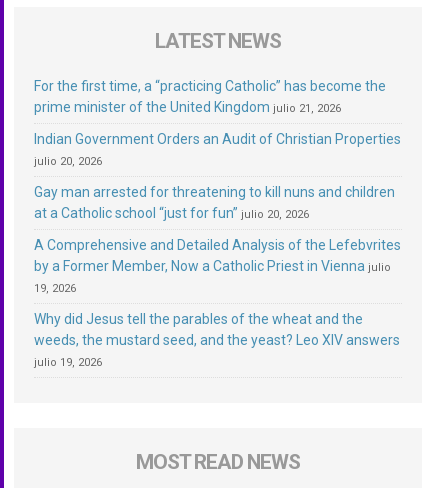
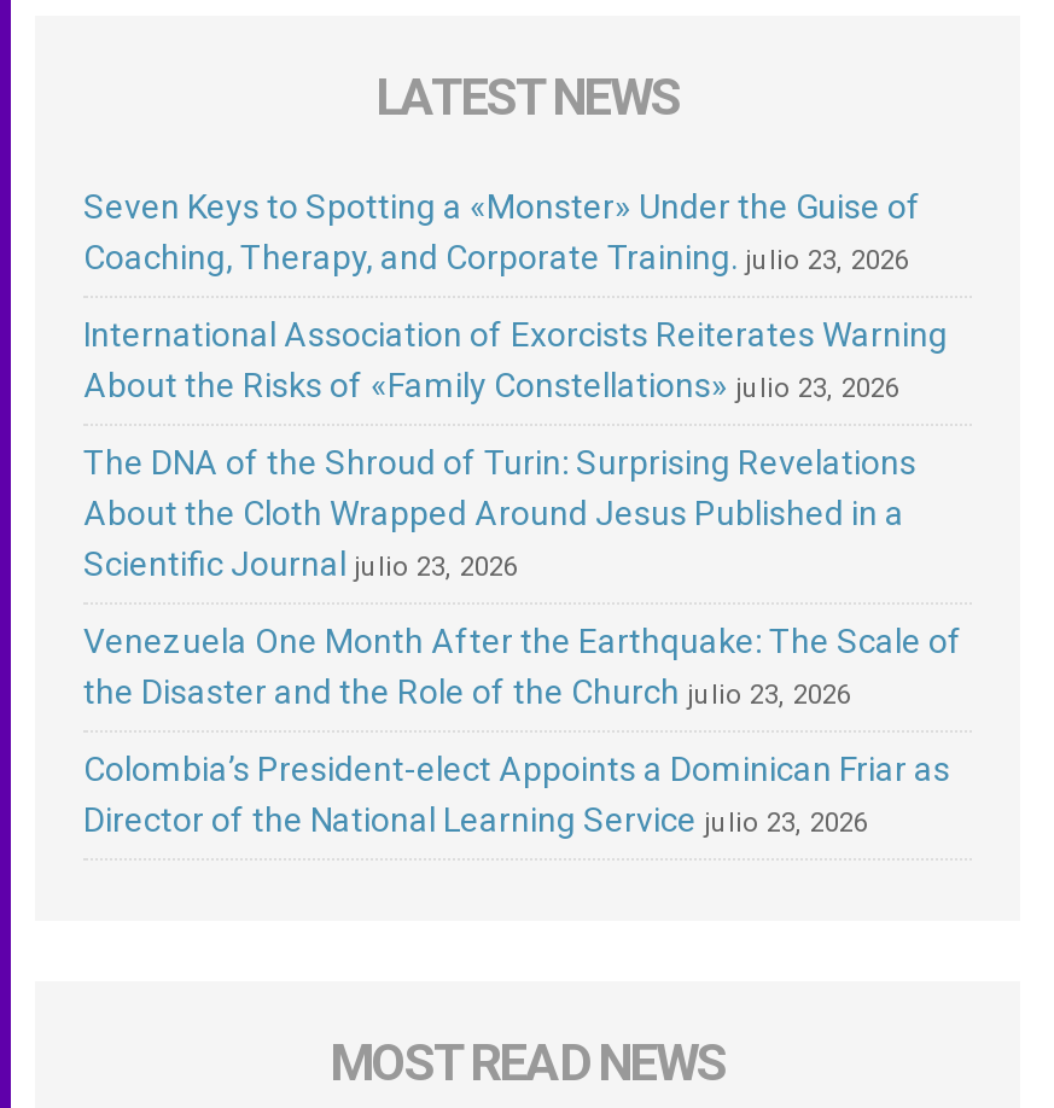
[34,78,401,369] For the first time, a “practicing Catholic” has become the | prime minister of the United Kingdom julio 21, 2026 | Indian Government Orders an Audit of Christian Properties | julio 20, 2026 | Gay man arrested for threatening to kill nuns and children | at a Catholic school “just for fun” julio 20, 2026 | A Comprehensive and Detailed Analysis of the Lefebvrites | by a Former Member, Now a Catholic Priest in Vienna julio | 19, 2026 | Why did Jesus tell the parables of the wheat and the | weeds, the mustard seed, and the yeast? Leo XIV answers | julio 19, 2026 -> [83,186,962,838] Seven Keys to Spotting a «Monster» Under the Guise of | Coaching, Therapy, and Corporate Training. julio 23, 2026 | International Association of Exorcists Reiterates Warning | About the Risks of «Family Constellations» julio 23, 2026 | The DNA of the Shroud of Turin: Surprising Revelations | About the Cloth Wrapped Around Jesus Published in a | Scientific Journal julio 23, 2026 | Venezuela One Month After the Earthquake: The Scale of | the Disaster and the Role of the Church julio 23, 2026 | Colombia’s President-elect Appoints a Dominican Friar as | Director of the National Learning Service julio 23, 2026

